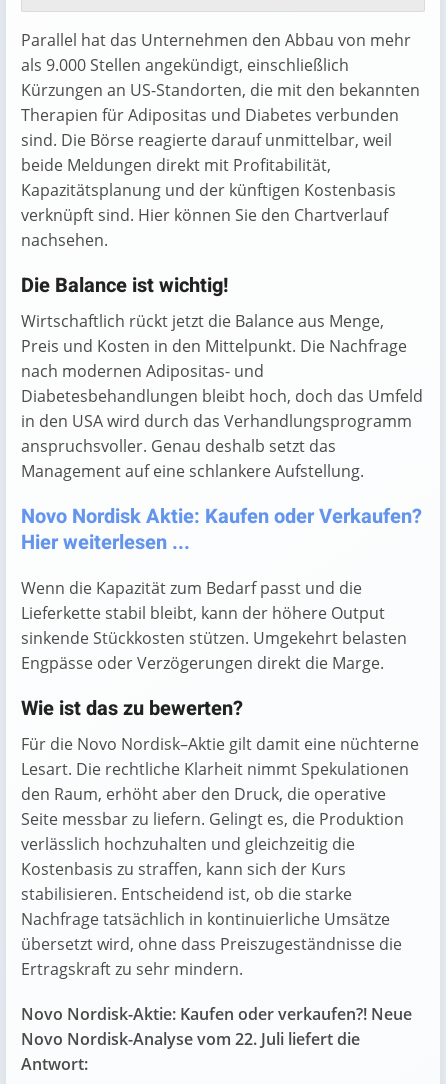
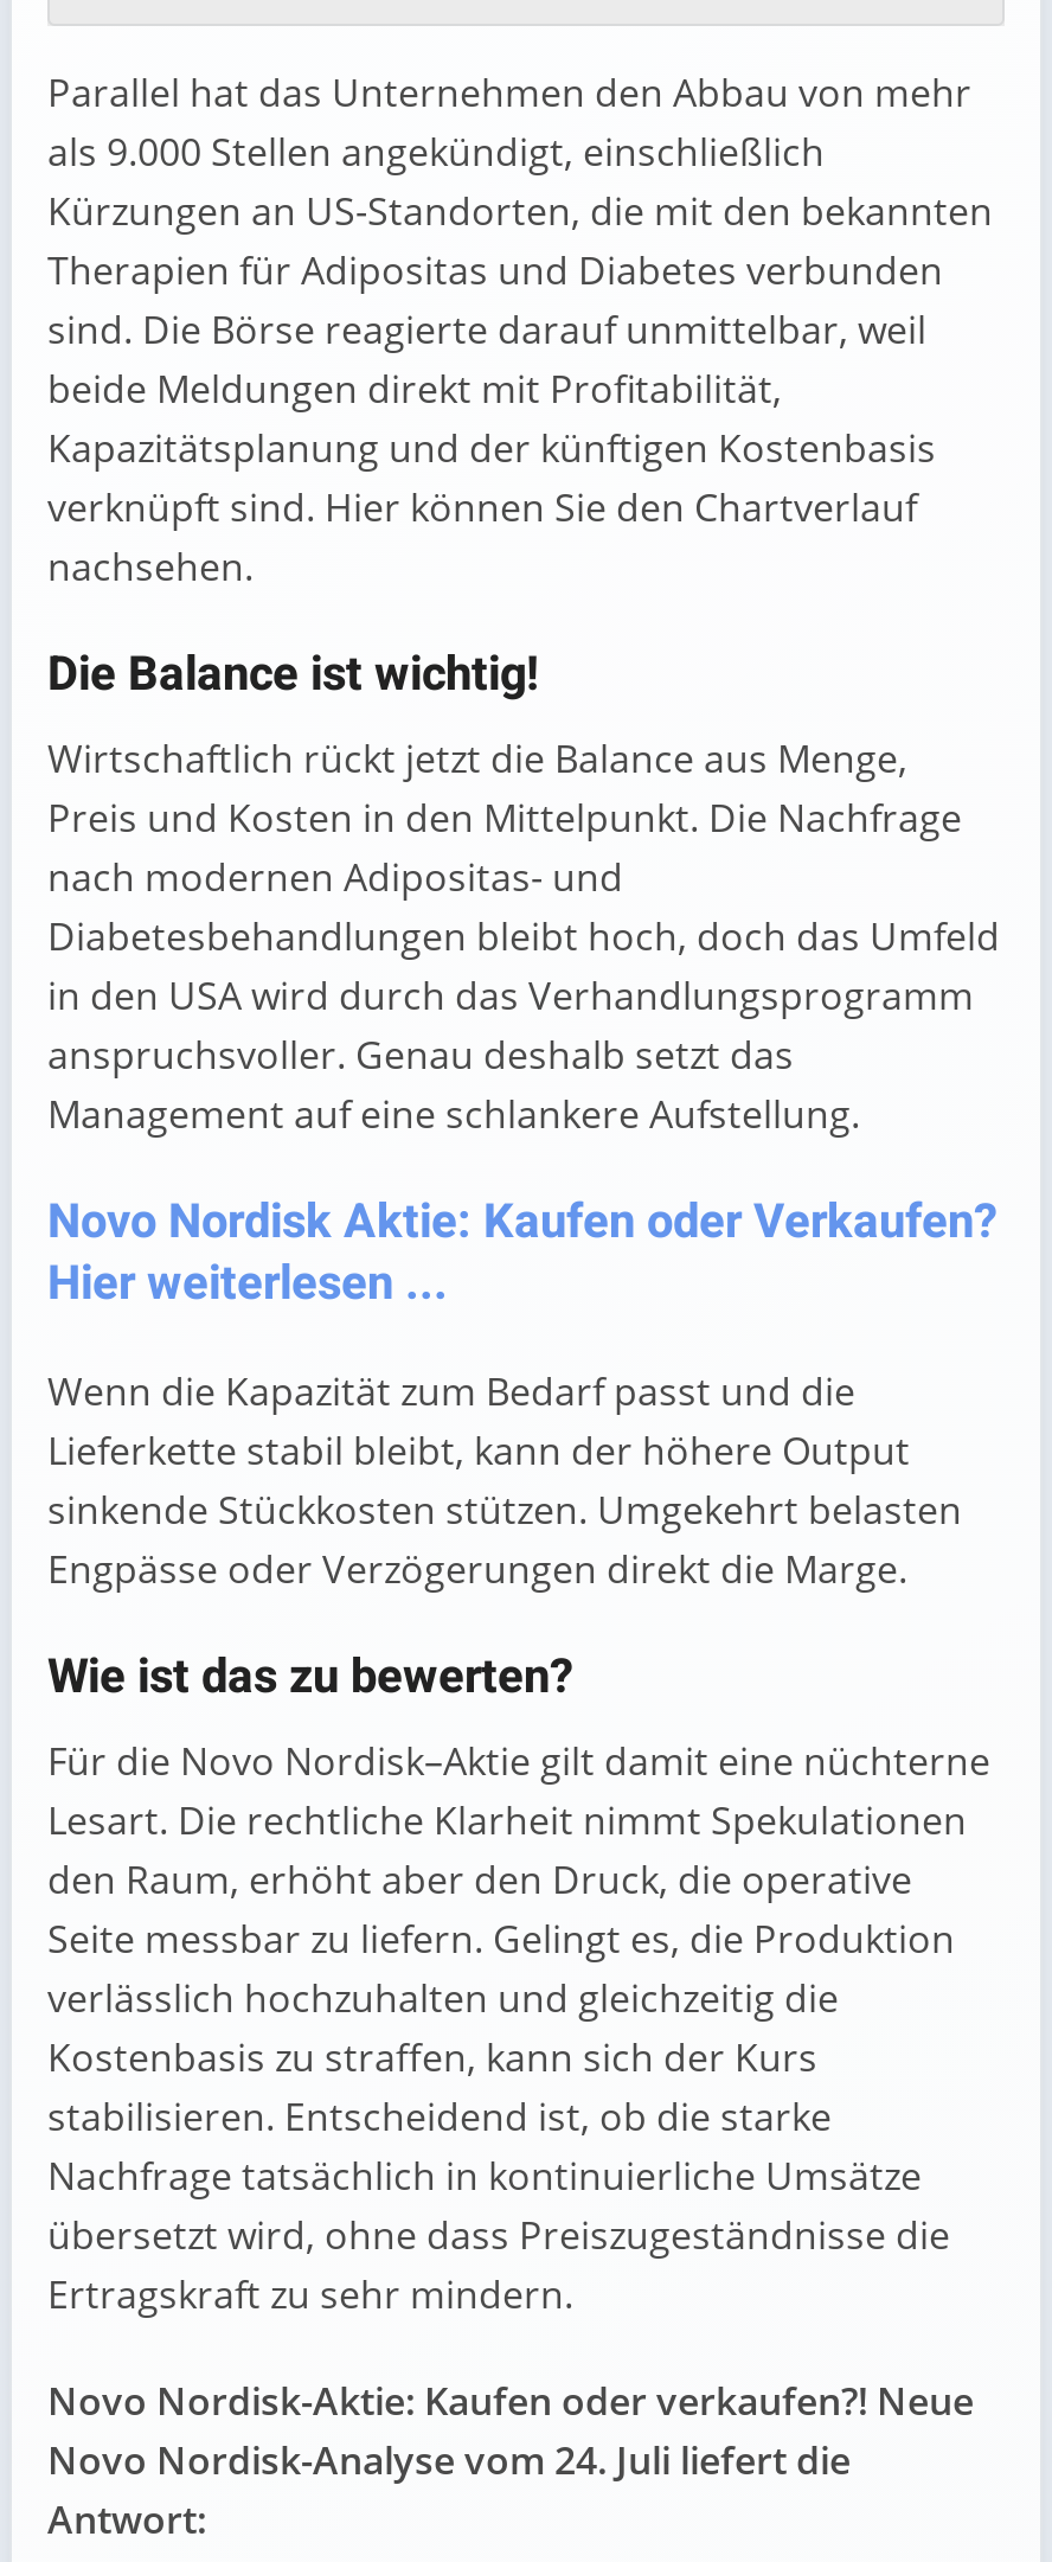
[21,1028,360,1050] Novo Nordisk-Analyse vom 22. Juli liefert die -> [47,2434,851,2486] Novo Nordisk-Analyse vom 24. Juli liefert die

